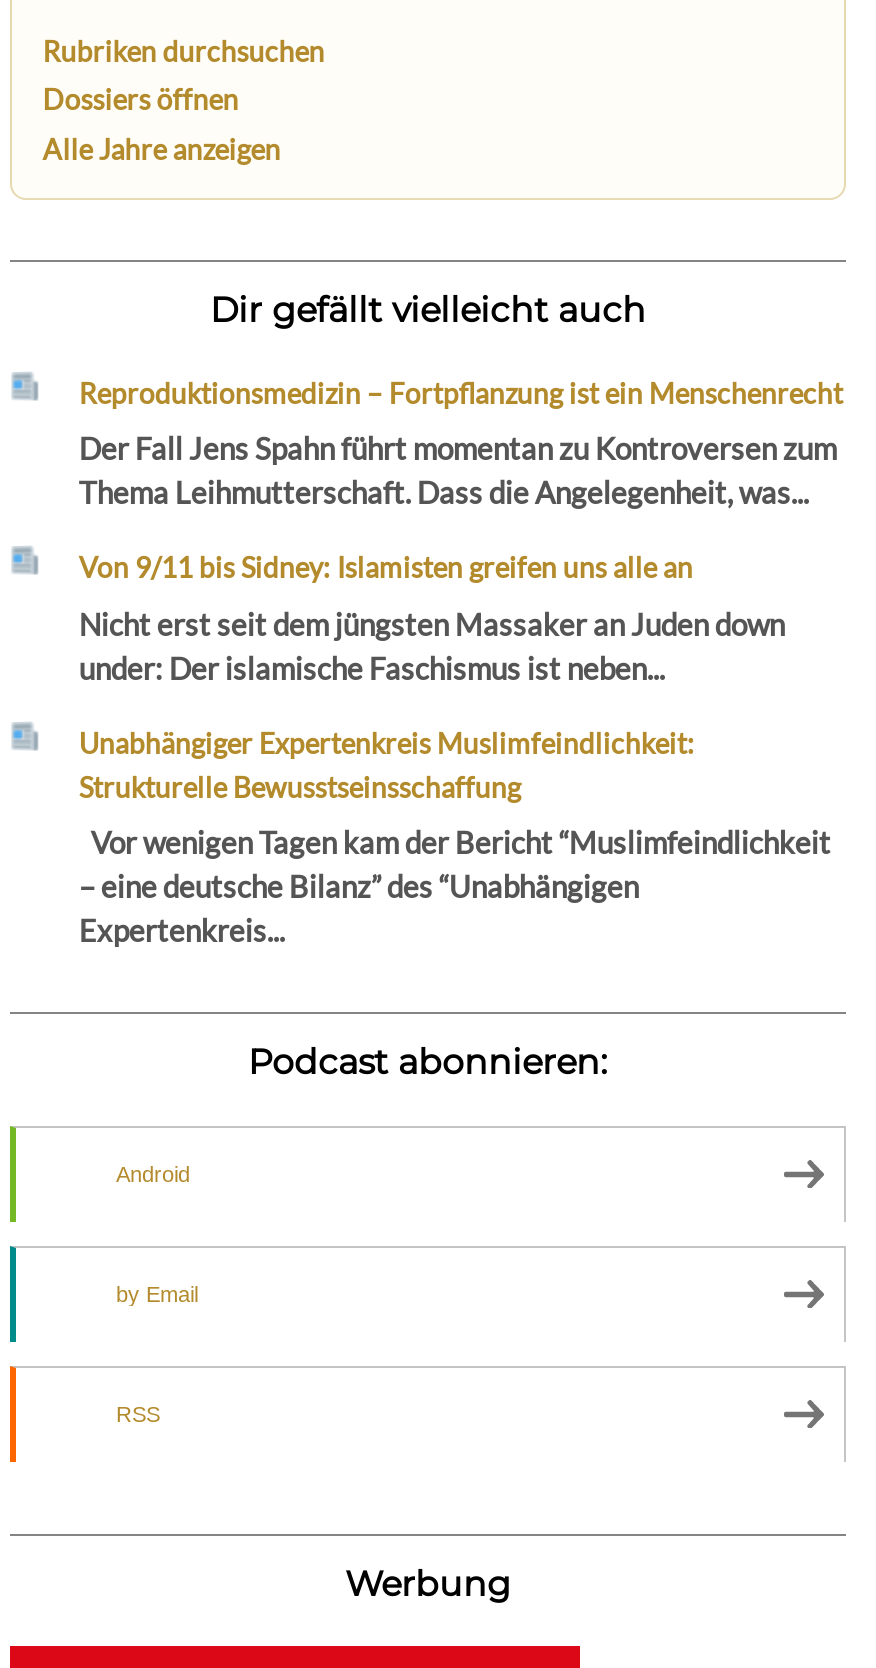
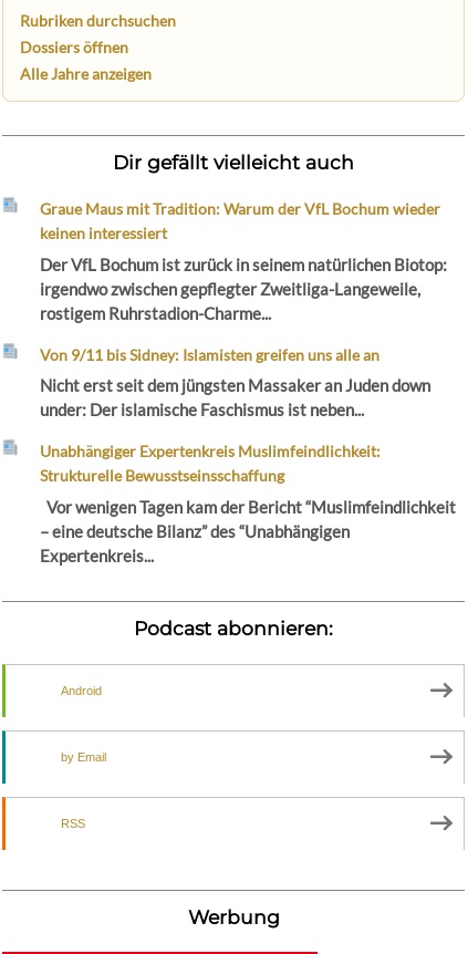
[79,375,843,409] Reproduktionsmedizin – Fortpflanzung ist ein Menschenrecht -> [40,199,441,243] Graue Maus mit Tradition: Warum der VfL Bochum wieder | keinen interessiert
[79,431,837,511] Der Fall Jens Spahn führt momentan zu Kontroversen zum | Thema Leihmutterschaft. Dass die Angelegenheit, was... -> [40,254,447,323] Der VfL Bochum ist zurück in seinem natürlichen Biotop: | irgendwo zwischen gepflegter Zweitliga-Langeweile, | rostigem Ruhrstadion-Charme...

